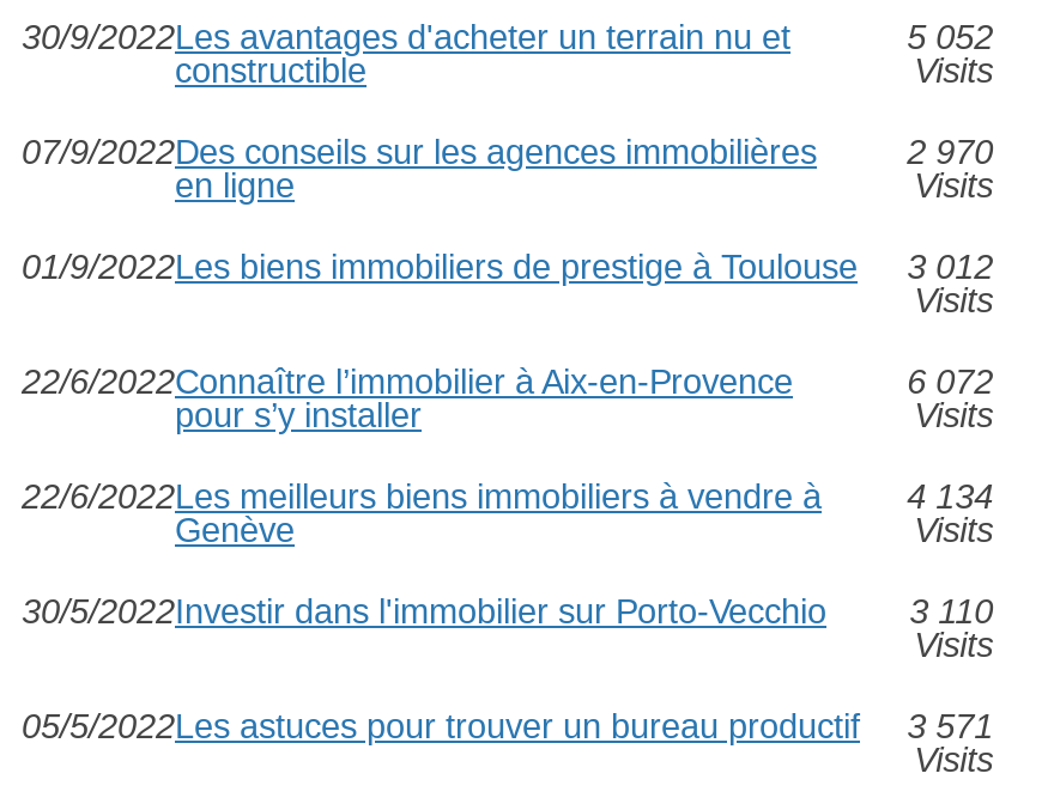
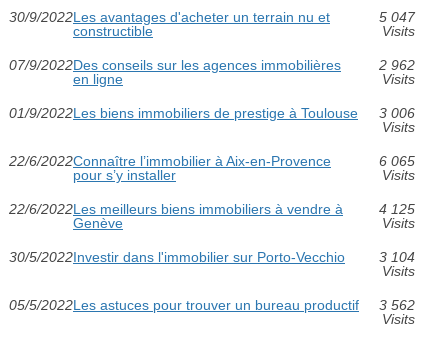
[907,17,993,56] 5 052 -> [379,9,415,25] 5 047
[907,132,993,170] 2 970 -> [379,57,415,73] 2 962
[22,247,993,285] 01/9/2022 Les biens immobiliers de prestige à Toulouse 3 012 -> [9,105,415,121] 01/9/2022 Les biens immobiliers de prestige à Toulouse 3 006
[907,362,993,400] 6 072 -> [379,153,415,169] 6 065
[907,477,993,515] 4 134 -> [379,201,415,217] 4 125
[909,592,993,630] 3 110 -> [379,249,415,265] 3 104
[22,706,993,745] 05/5/2022 Les astuces pour trouver un bureau productif 3 571 -> [9,297,415,313] 05/5/2022 Les astuces pour trouver un bureau productif 3 562

